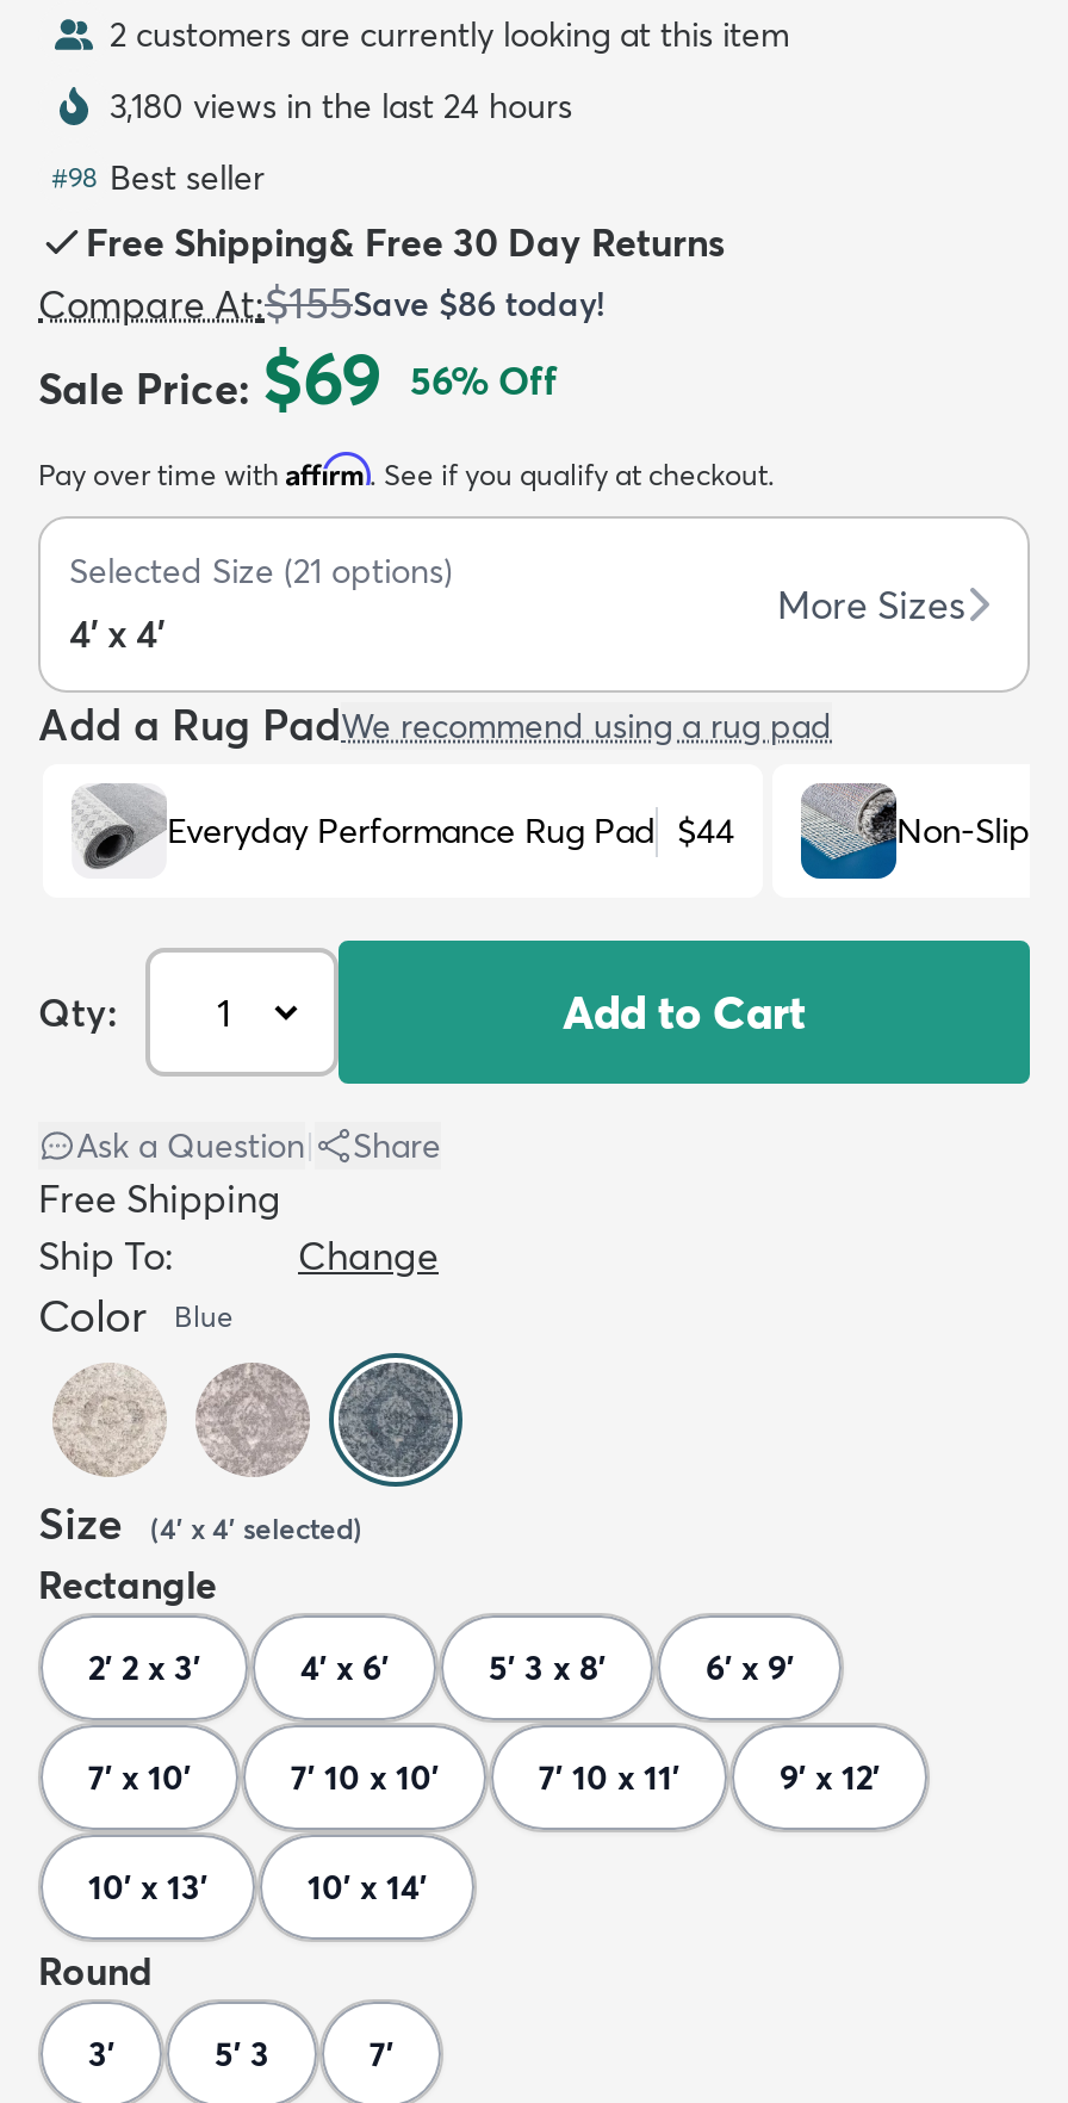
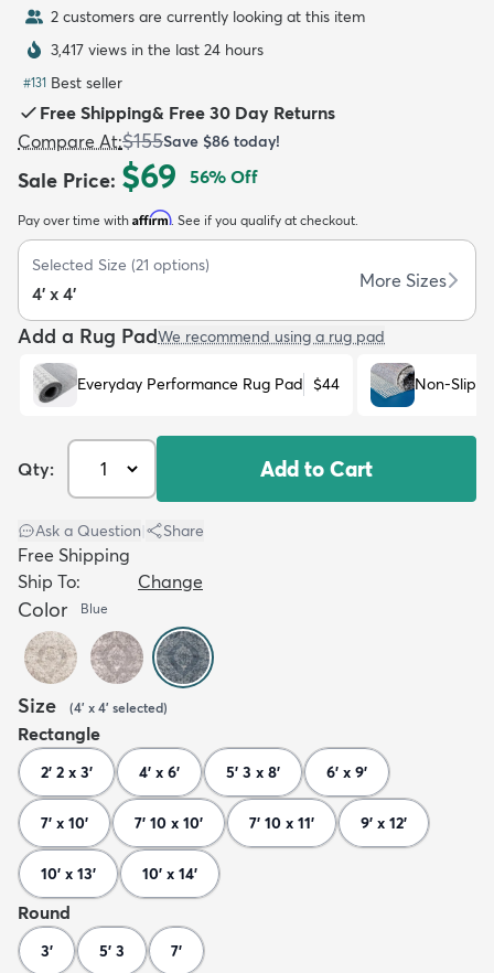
[110,85,572,128] 3,180 views in the last 24 hours -> [51,39,264,59] 3,417 views in the last 24 hours
[51,156,265,199] #98 Best seller -> [23,72,122,92] #131 Best seller

